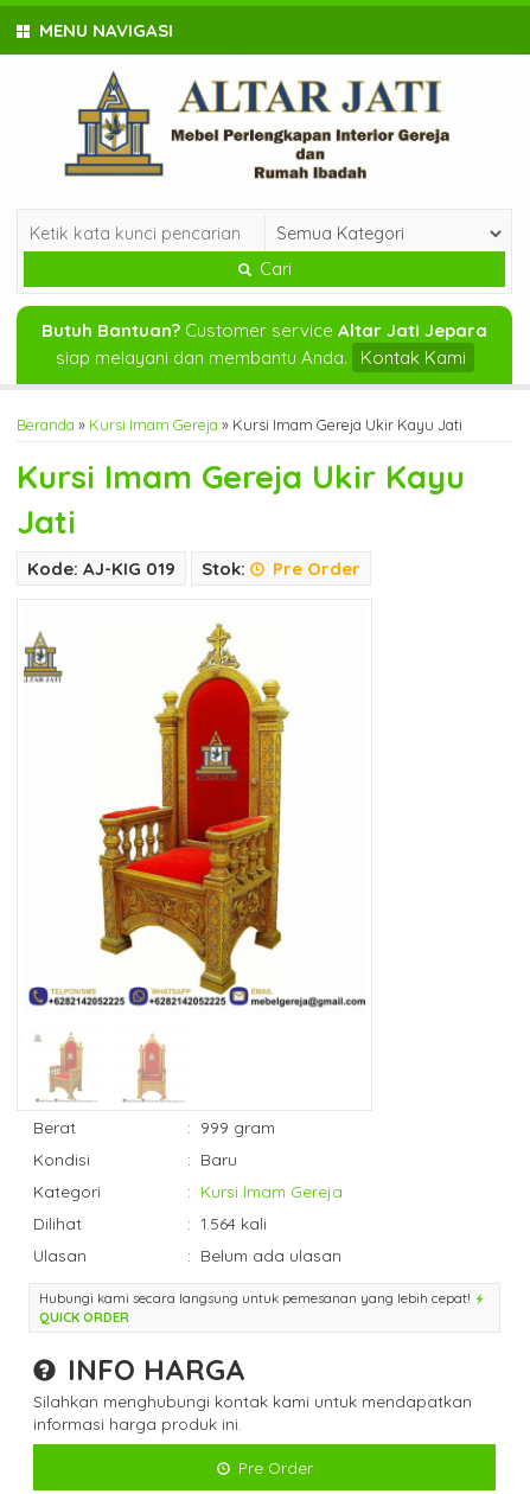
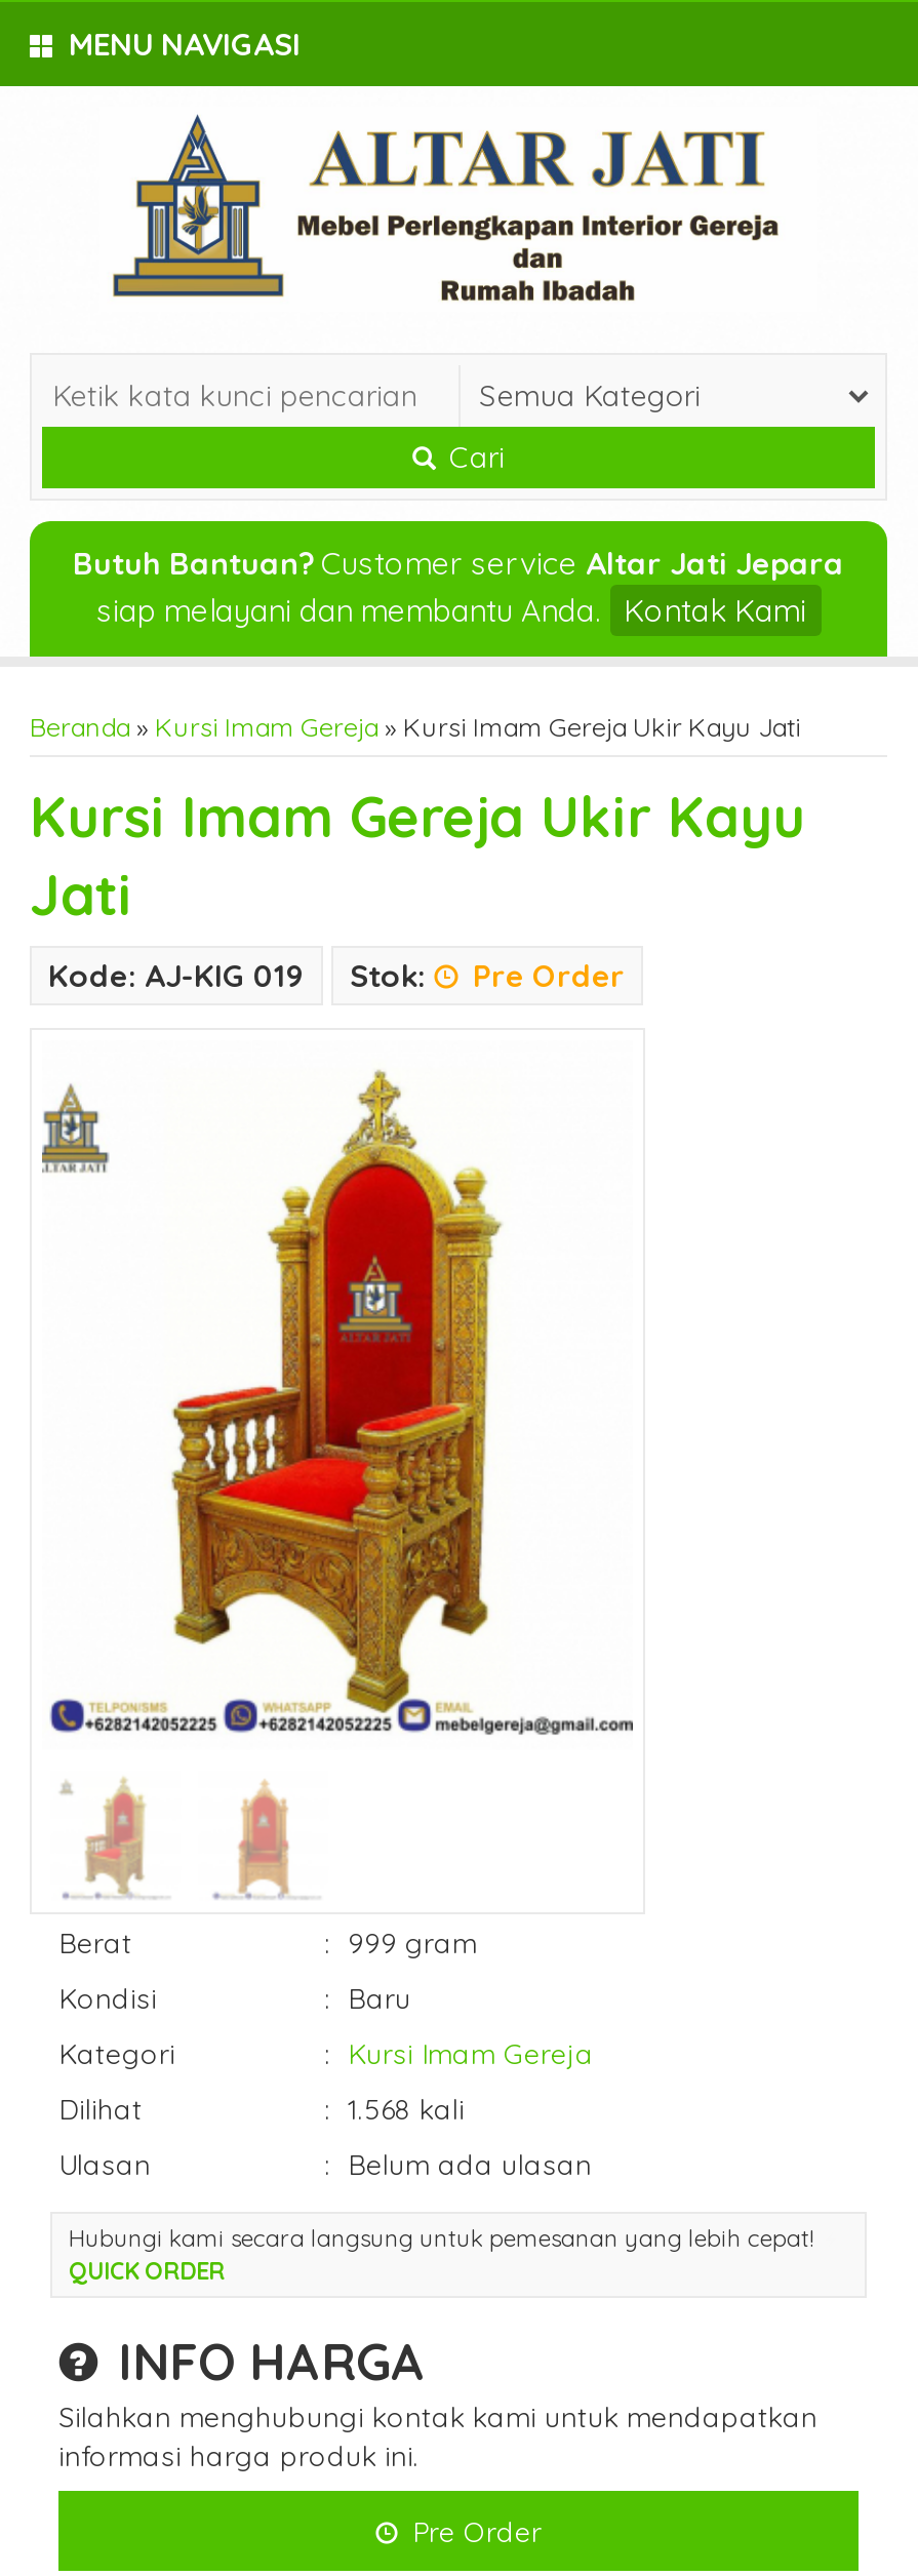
[187,1213,267,1233] : 1.564 kali -> [325,2091,465,2125] : 1.568 kali

